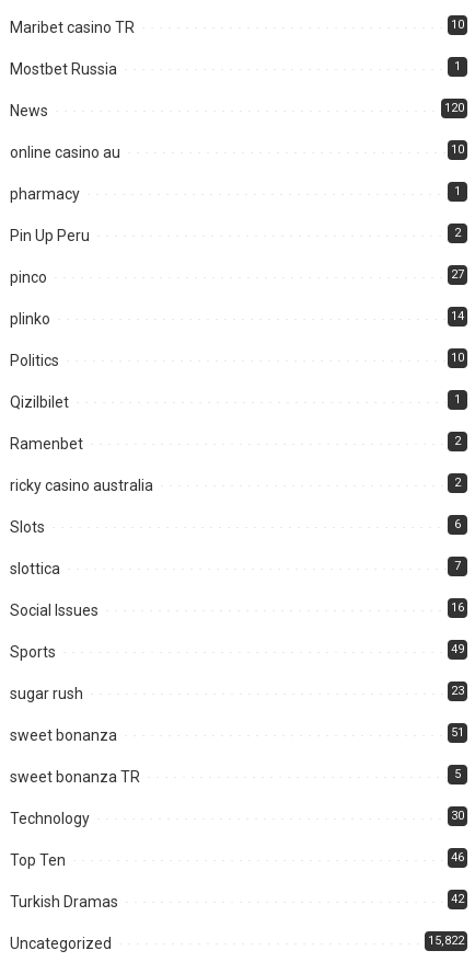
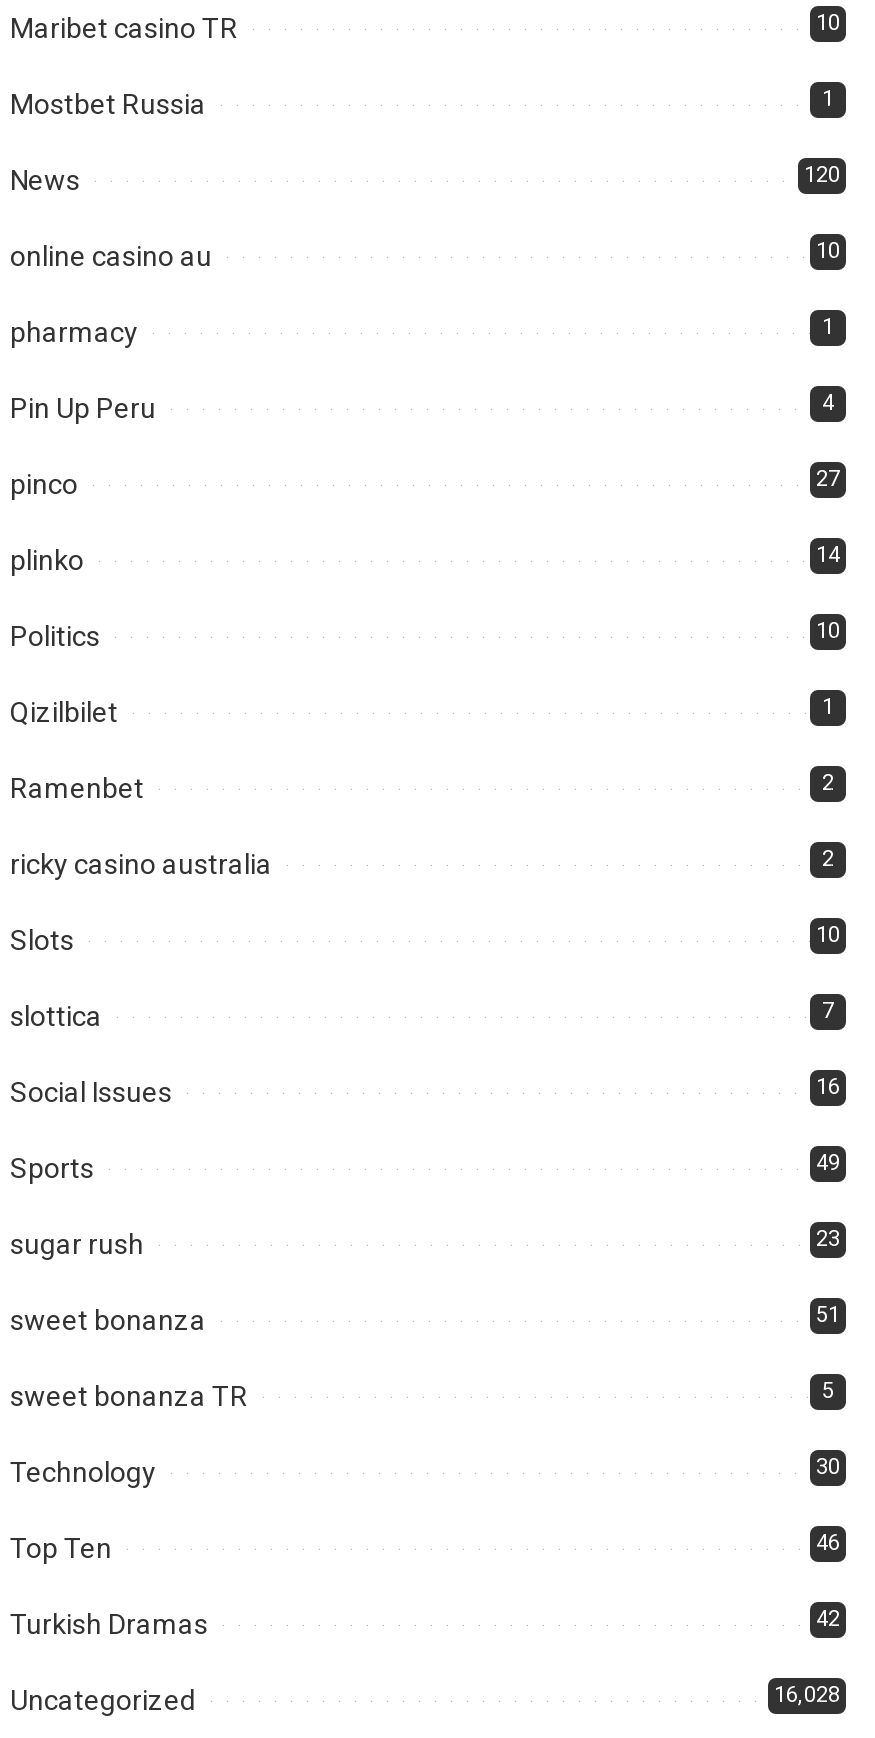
[454,226,461,240] 2 -> [822,391,834,417] 4
[454,518,461,532] 6 -> [816,923,840,949] 10
[428,934,464,948] 15,822 -> [774,1683,840,1709] 16,028

